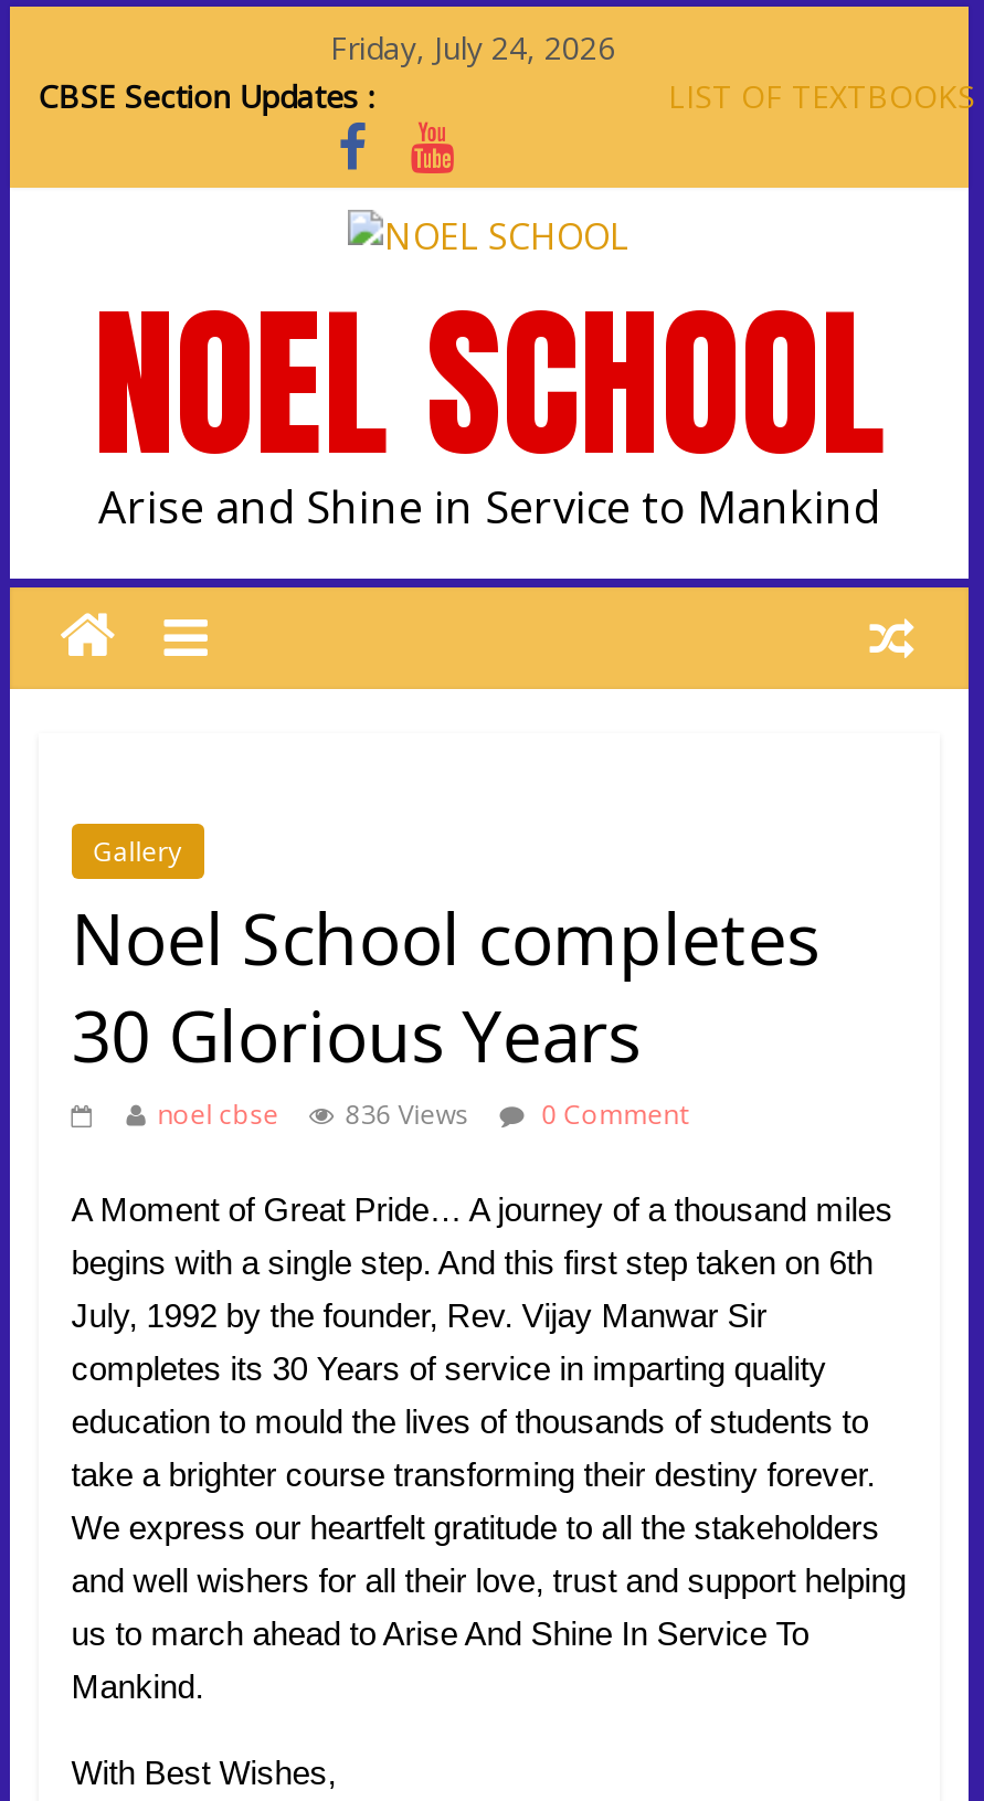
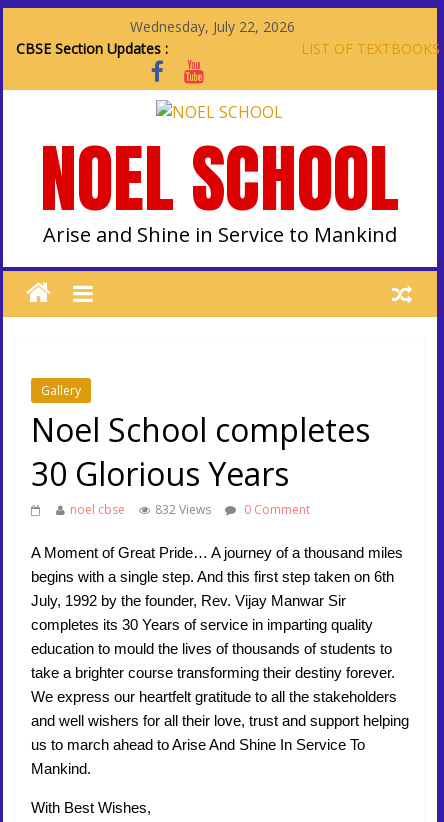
[330,27,615,68] Friday, July 24, 2026 -> [130,17,295,36] Wednesday, July 22, 2026
[345,1095,469,1133] 836 Views -> [155,501,211,518] 832 Views

